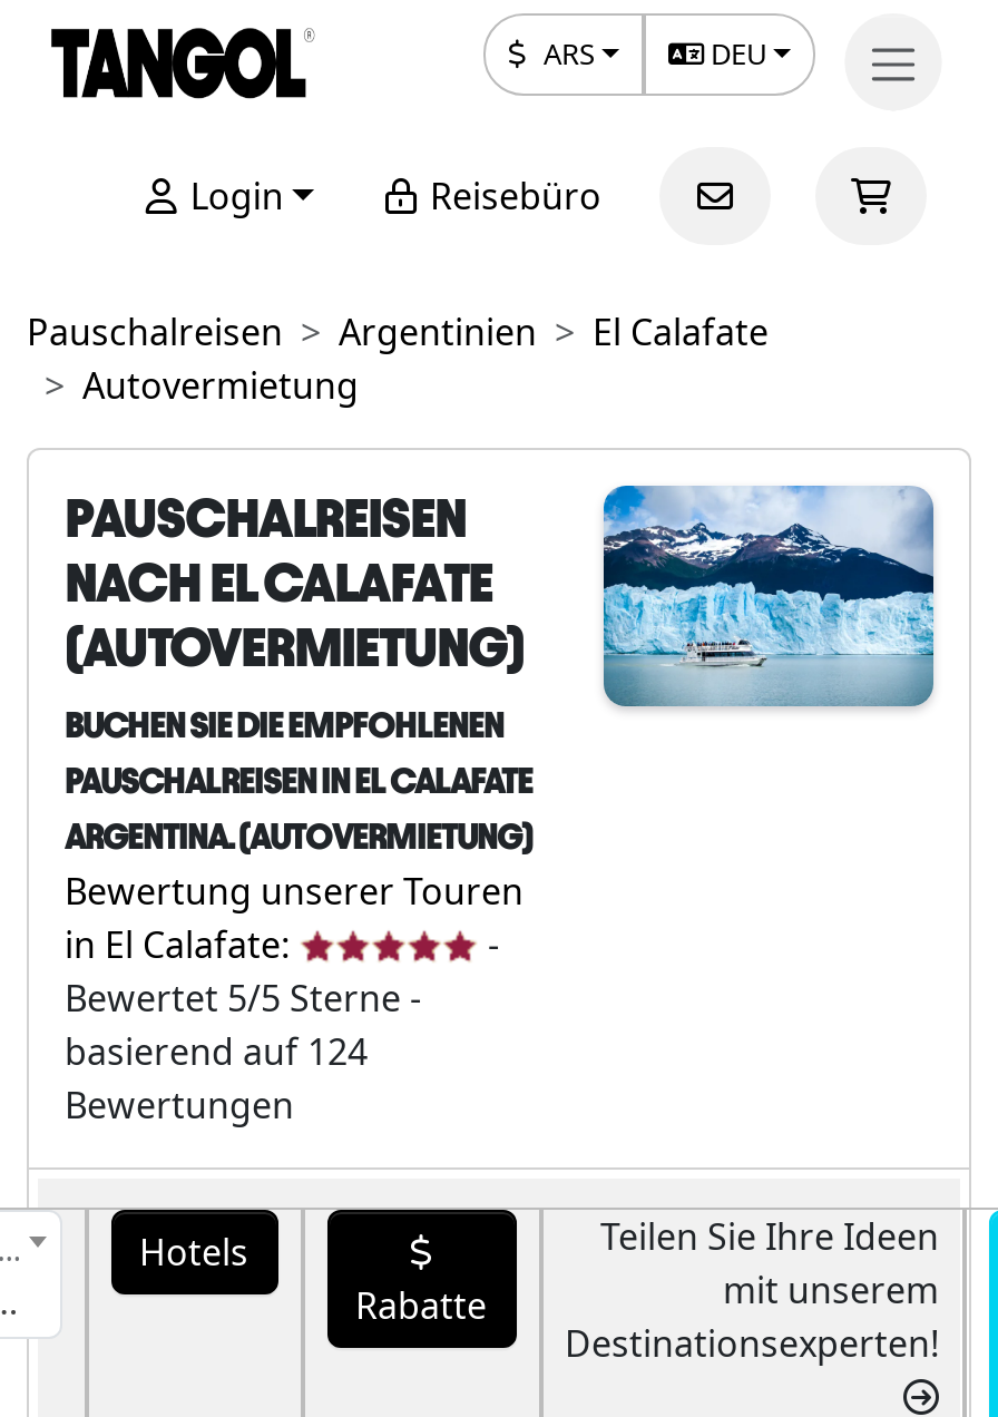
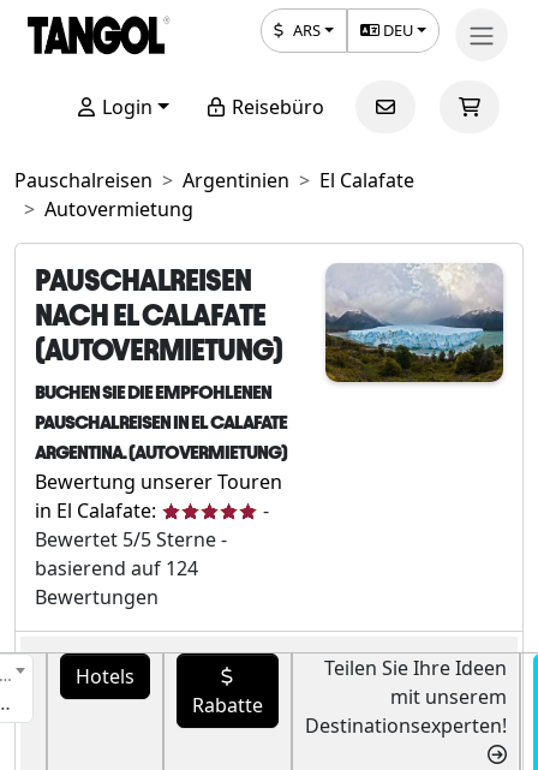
[601,483,936,708] [image] -> [324,263,504,383] [image]

